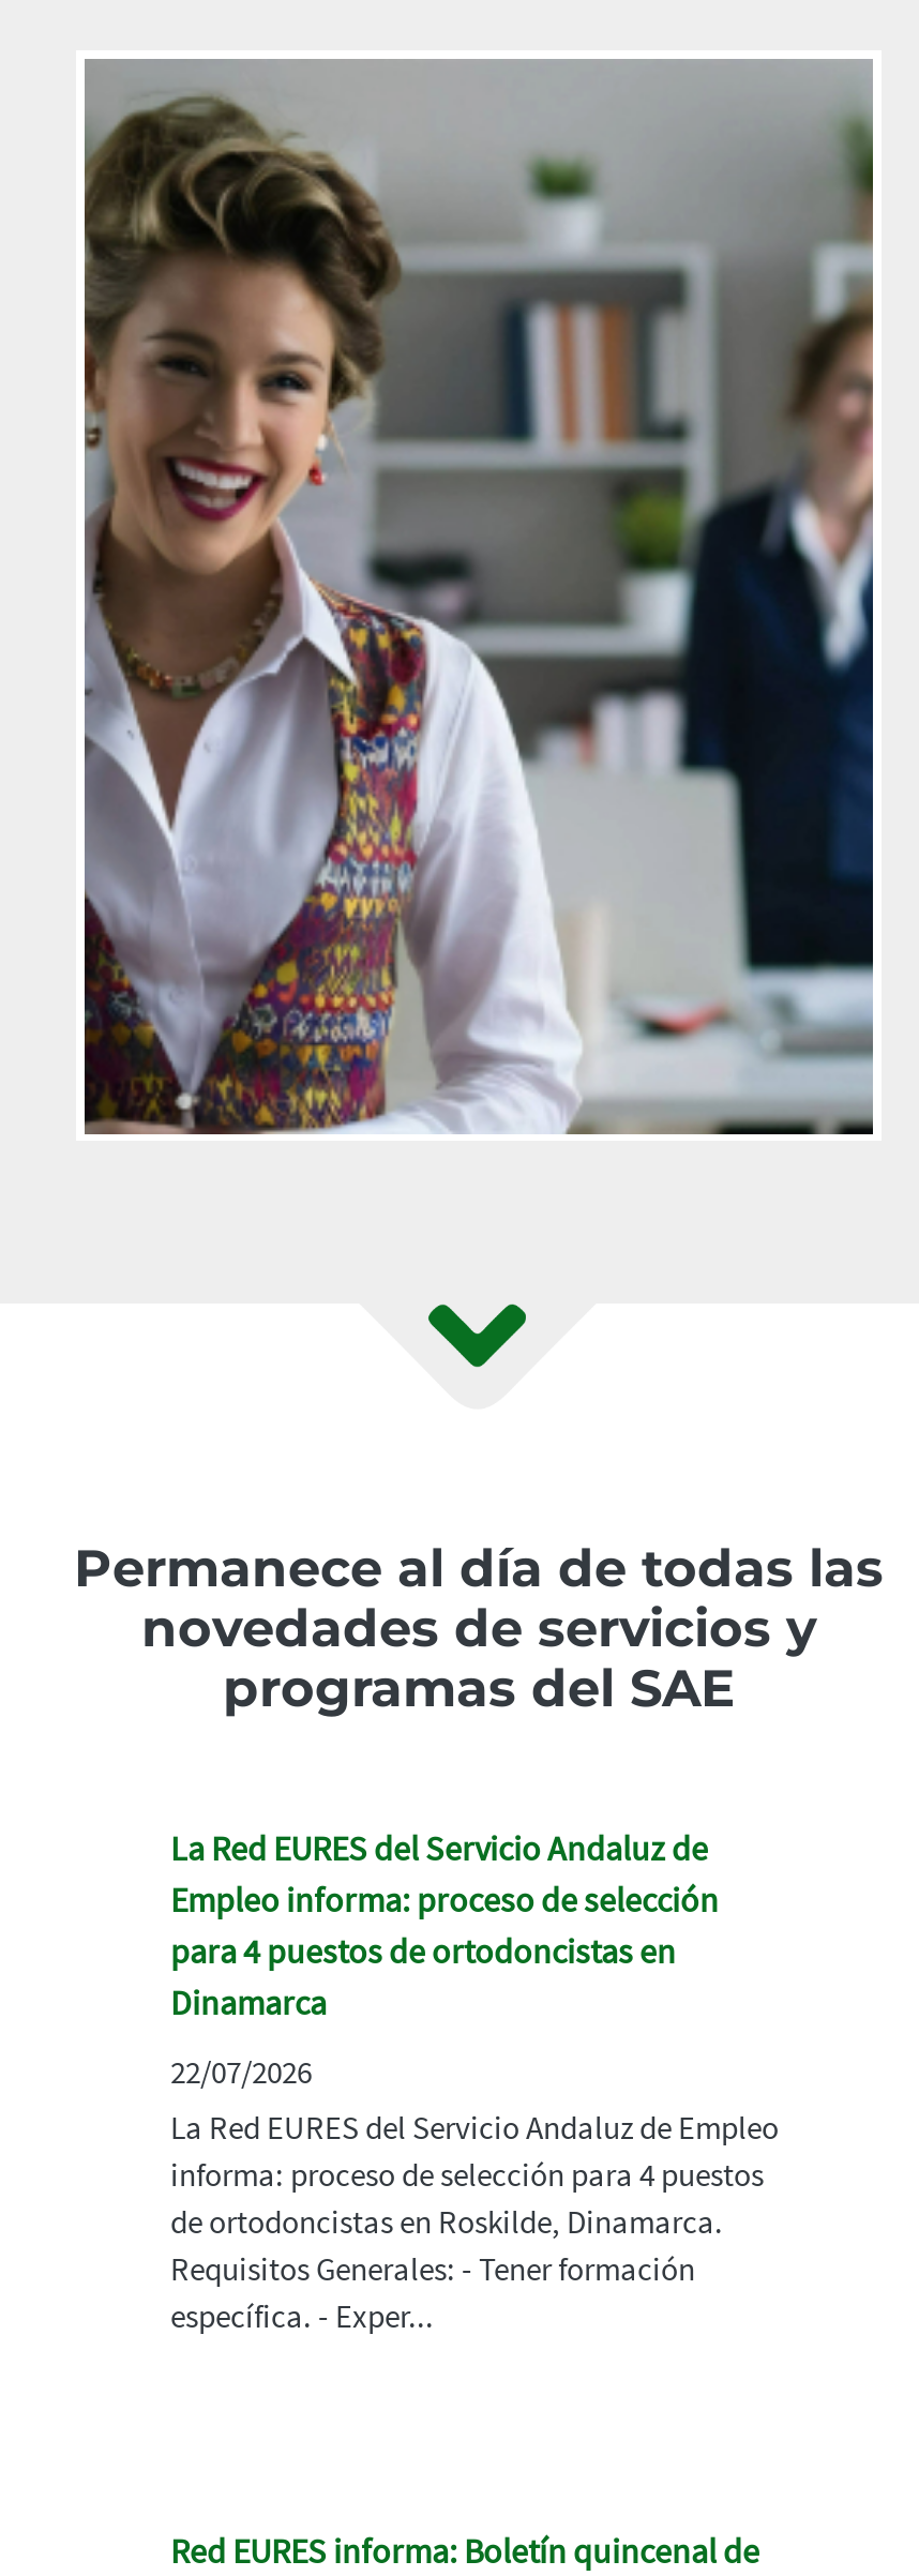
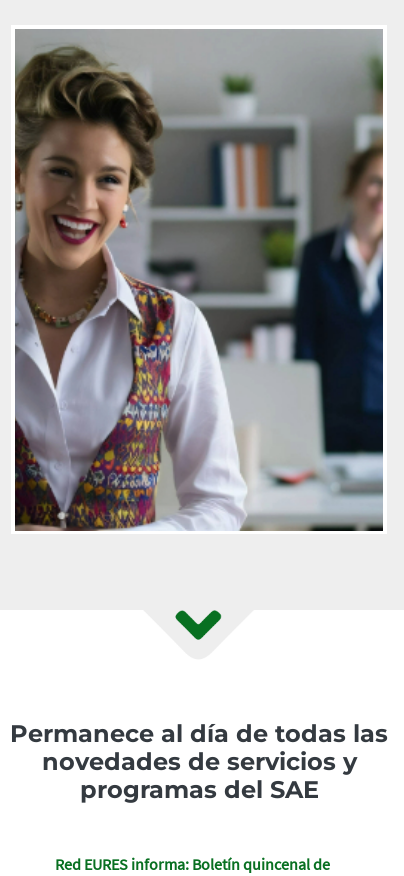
[170,1826,779,2336] La Red EURES del Servicio Andaluz de | Empleo informa: proceso de selección | para 4 puestos de ortodoncistas en | Dinamarca | 22/07/2026 | La Red EURES del Servicio Andaluz de Empleo | informa: proceso de selección para 4 puestos | de ortodoncistas en Roskilde, Dinamarca. | Requisitos Generales: - Tener formación | específica. - Exper... -> none

